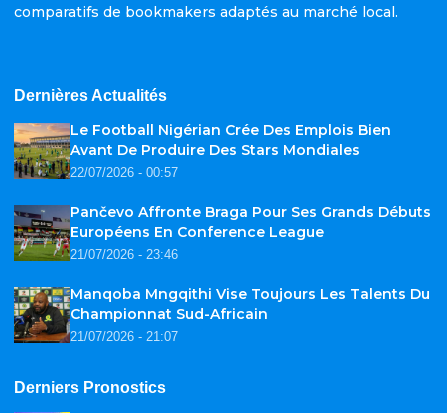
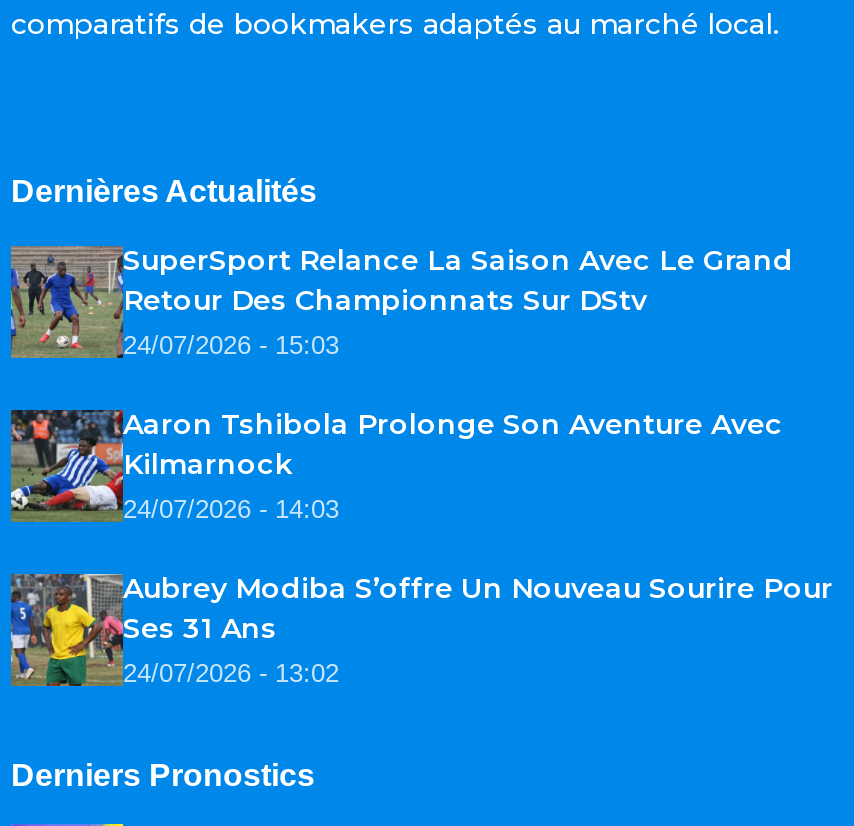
[13,121,391,180] [image] | Le Football Nigérian Crée Des Emplois Bien | Avant De Produire Des Stars Mondiales | 22/07/2026 - 00:57 -> [9,242,793,360] [image] | SuperSport Relance La Saison Avec Le Grand | Retour Des Championnats Sur DStv | 24/07/2026 - 15:03
[13,203,431,262] [image] | Pančevo Affronte Braga Pour Ses Grands Débuts | Européens En Conference League | 21/07/2026 - 23:46 -> [9,406,783,524] [image] | Aaron Tshibola Prolonge Son Aventure Avec | Kilmarnock | 24/07/2026 - 14:03
[13,285,430,344] [image] | Manqoba Mngqithi Vise Toujours Les Talents Du | Championnat Sud-Africain | 21/07/2026 - 21:07 -> [9,570,833,688] [image] | Aubrey Modiba S’offre Un Nouveau Sourire Pour | Ses 31 Ans | 24/07/2026 - 13:02

